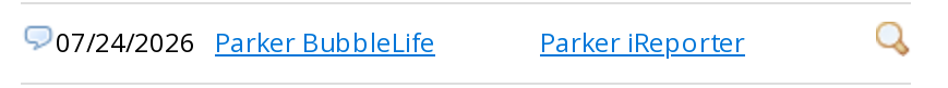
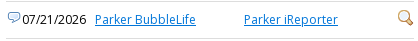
[56,24,435,61] 07/24/2026 Parker BubbleLife -> [22,11,196,28] 07/21/2026 Parker BubbleLife

